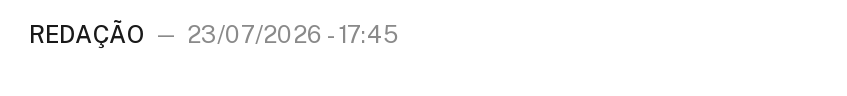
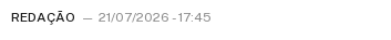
[29,20,399,48] REDAÇÃO 23/07/2026 - 17:45 -> [11,9,212,24] REDAÇÃO 21/07/2026 - 17:45

